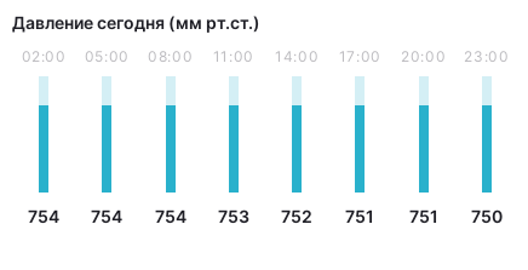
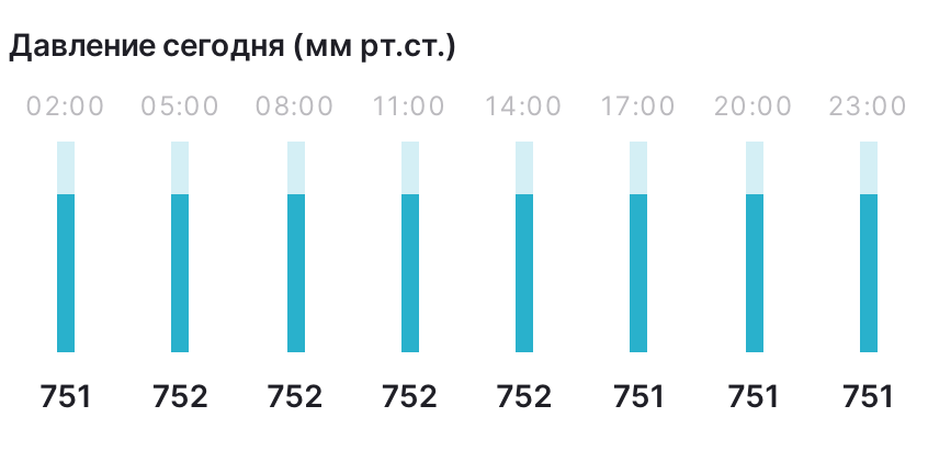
[28,206,59,226] 754 -> [40,376,92,414] 751
[91,206,123,226] 754 -> [152,376,209,414] 752
[155,206,186,226] 754 -> [267,376,324,414] 752
[218,206,249,226] 753 -> [382,376,439,414] 752
[471,206,502,226] 750 -> [842,376,895,414] 751

